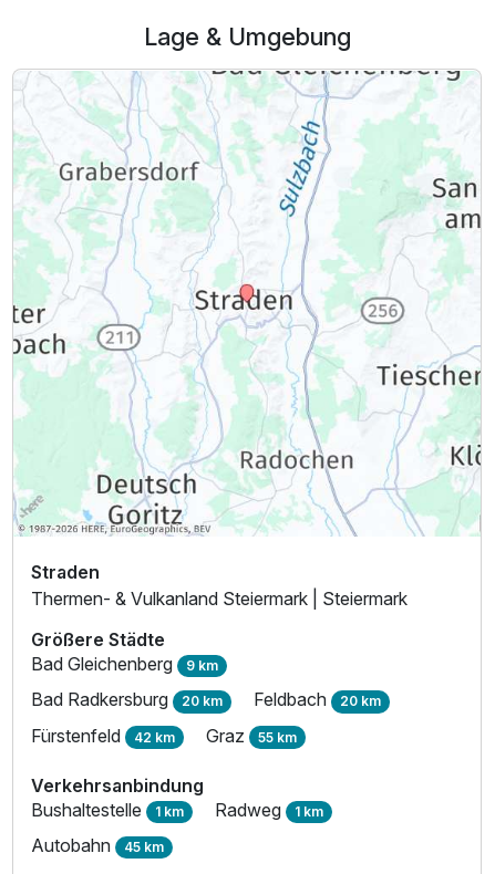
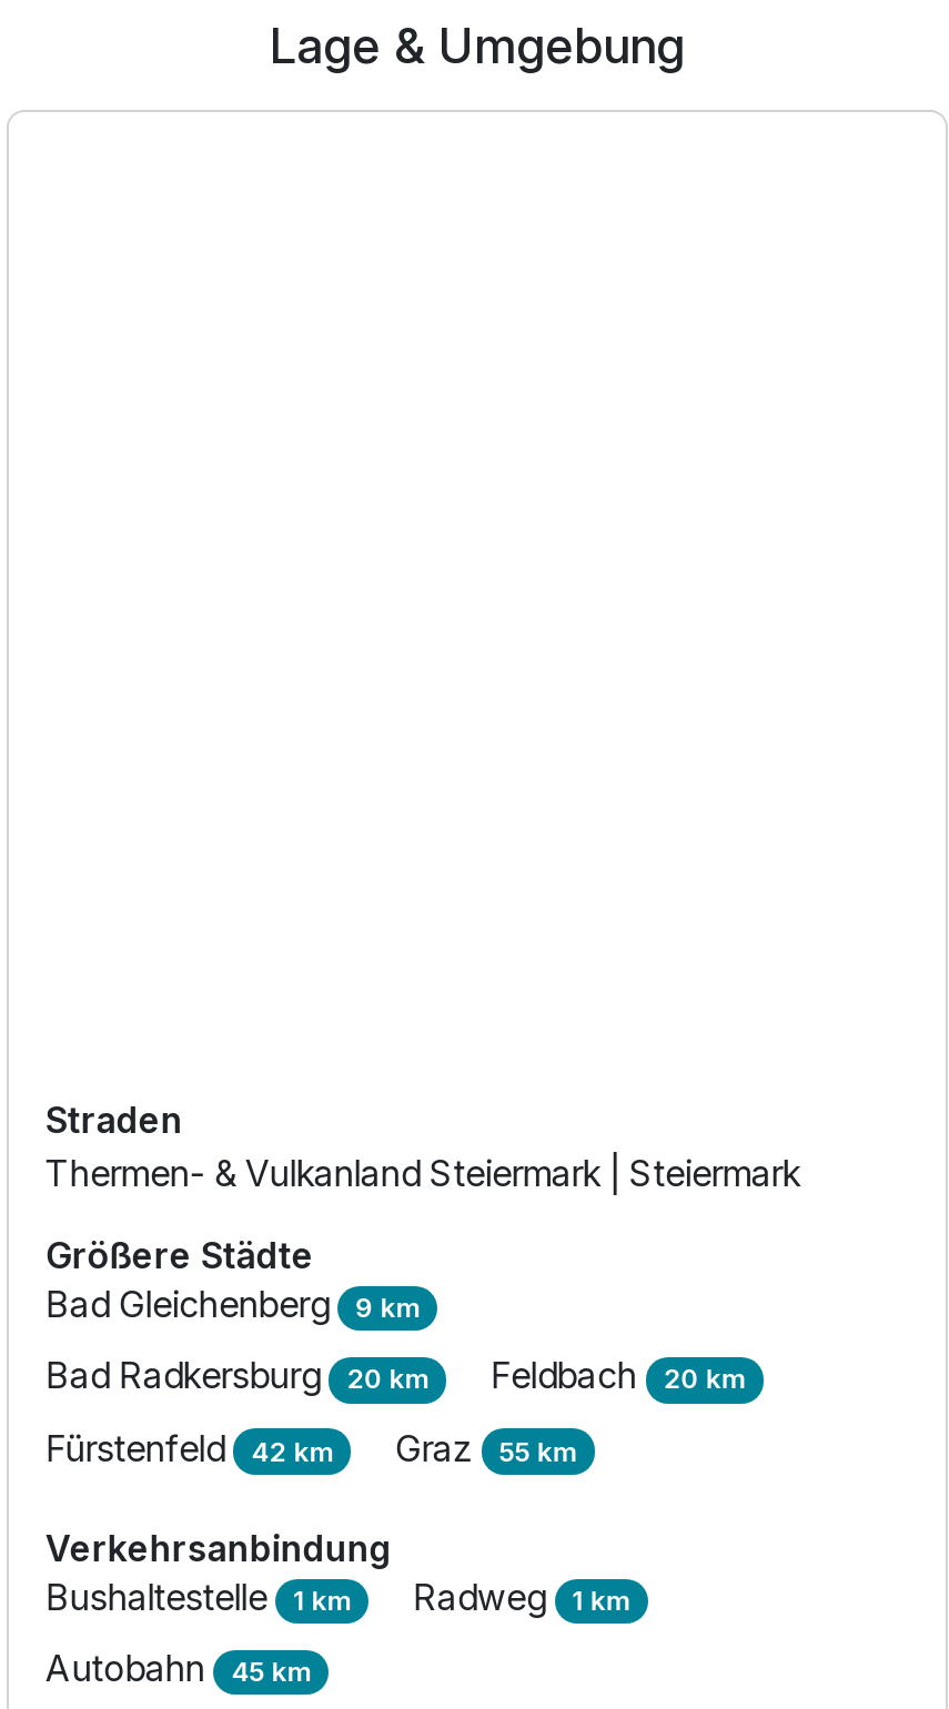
[12,70,482,537] [image] -> none

